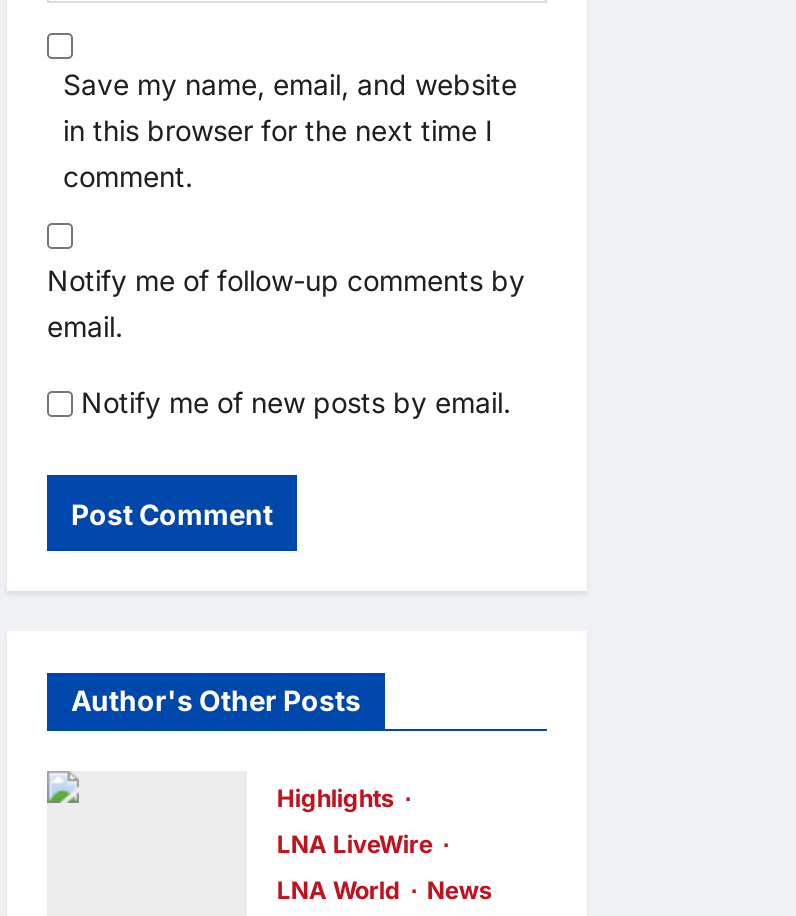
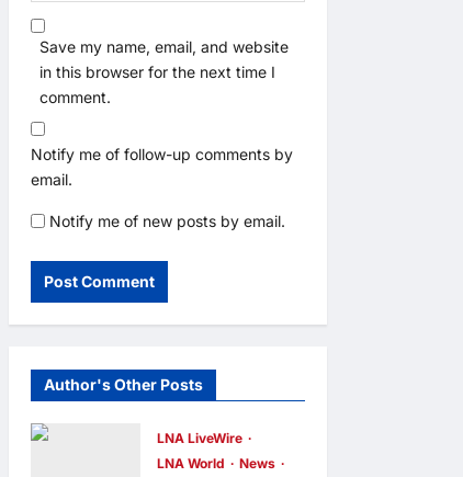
[277,784,401,814] Highlights -> none

